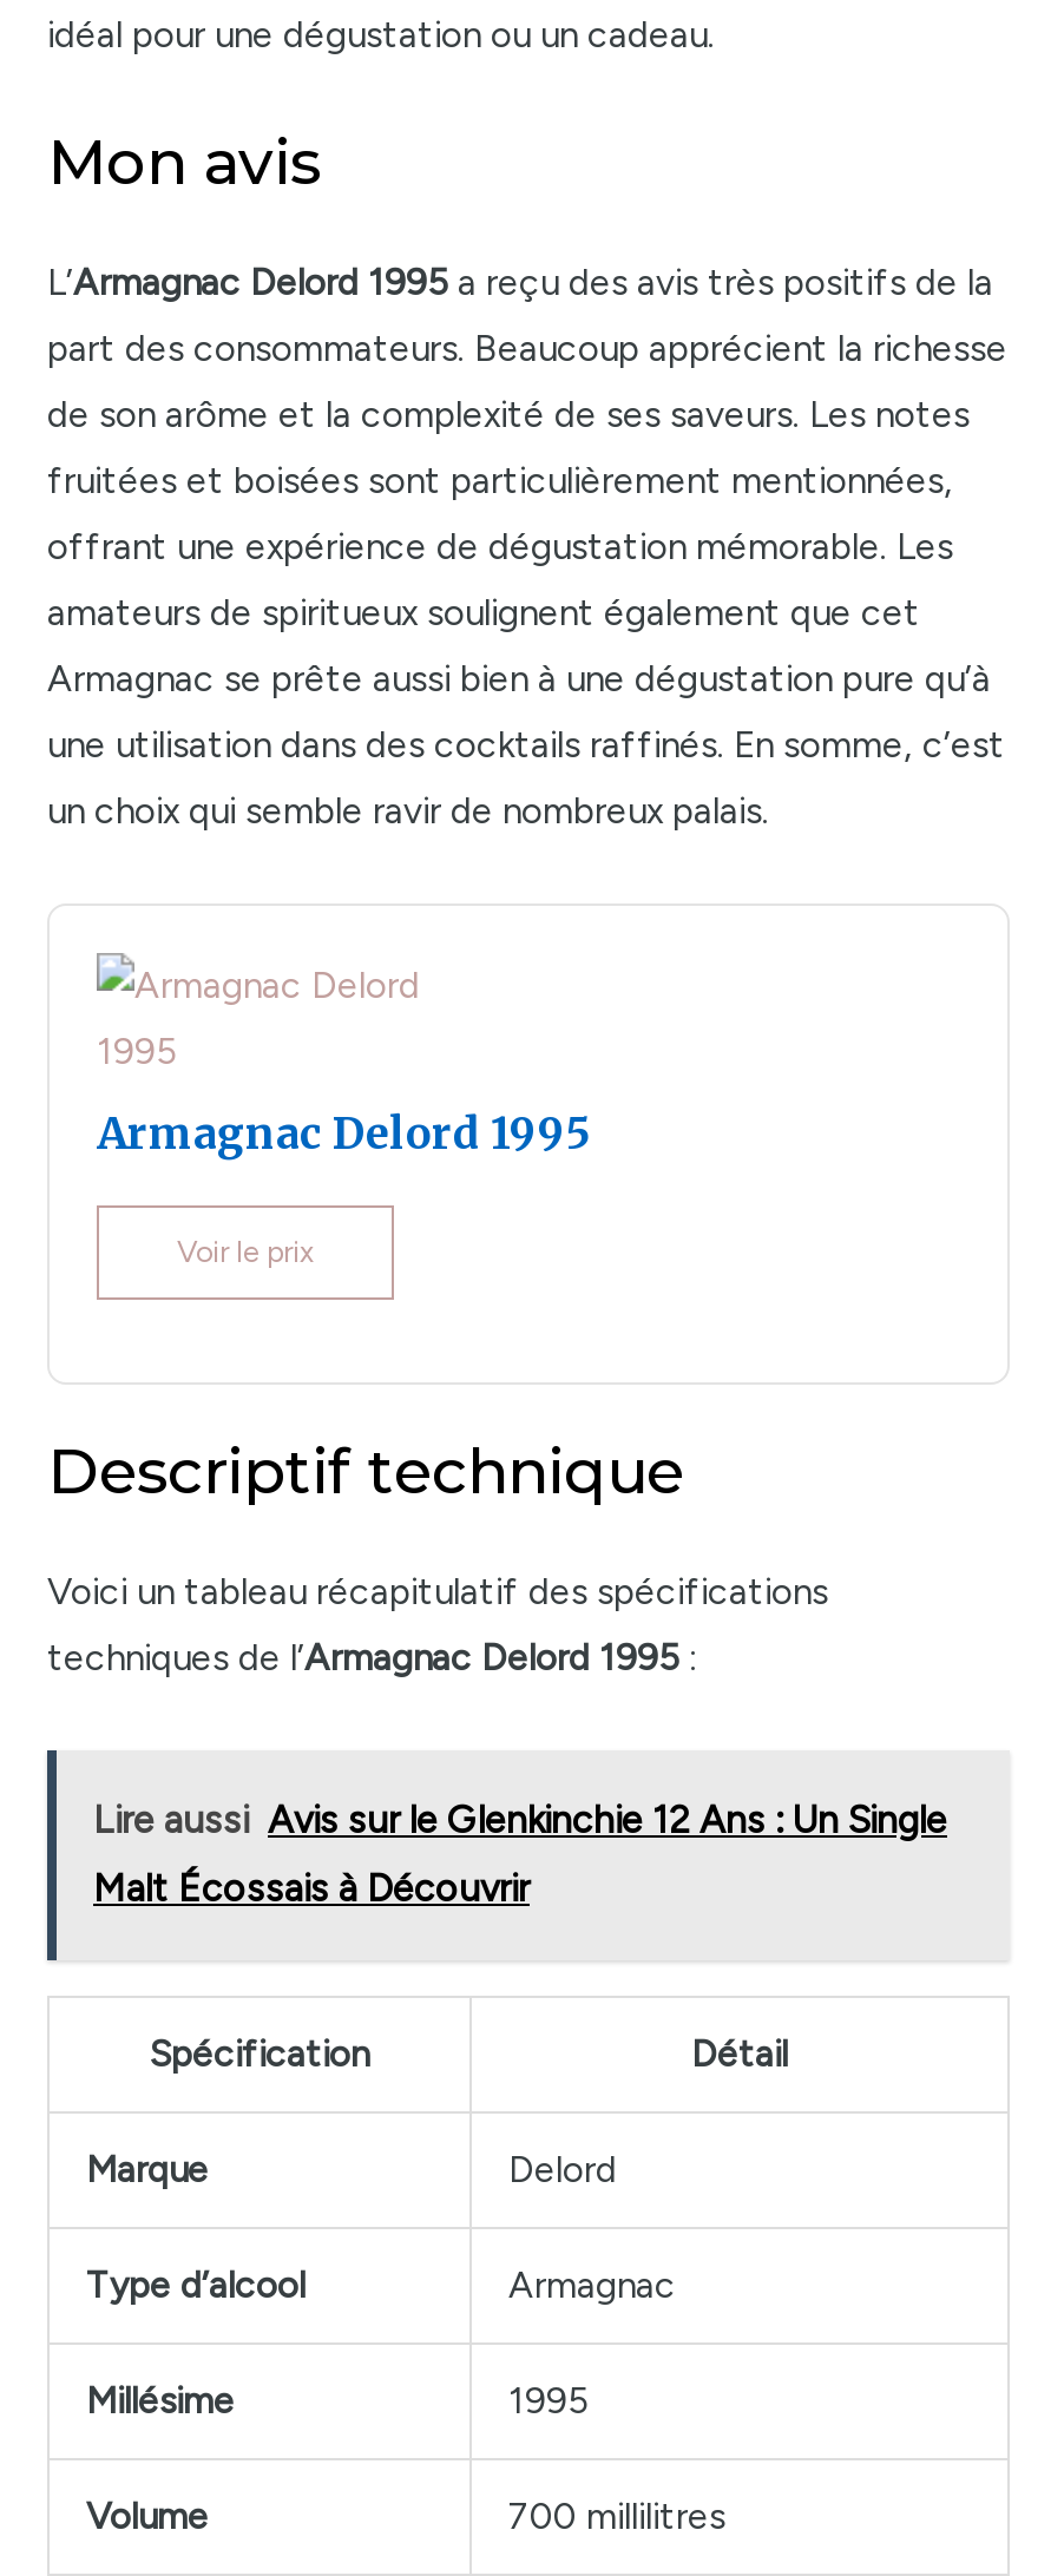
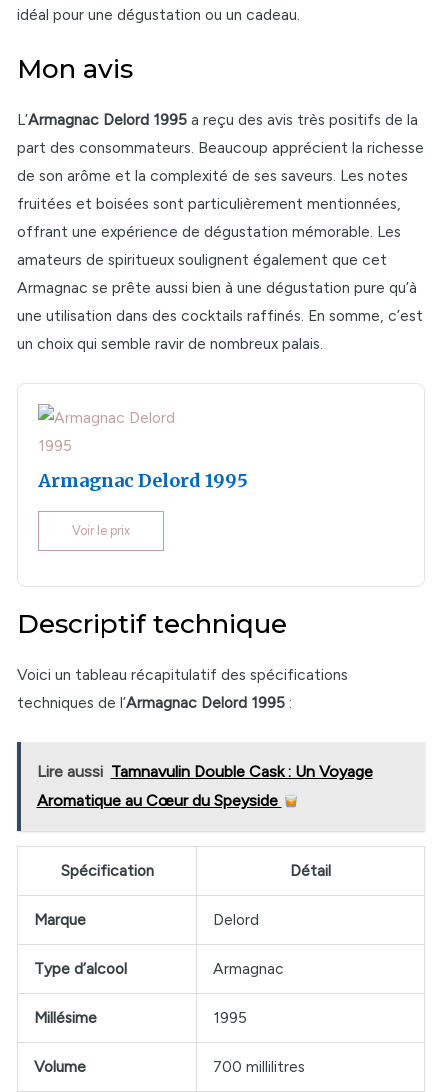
[93,1798,947,1843] Lire aussi Avis sur le Glenkinchie 12 Ans : Un Single -> [36,762,372,781] Lire aussi Tamnavulin Double Cask : Un Voyage
[93,1867,530,1911] Malt Écossais à Découvrir -> [36,791,281,810] Aromatique au Cœur du Speyside

